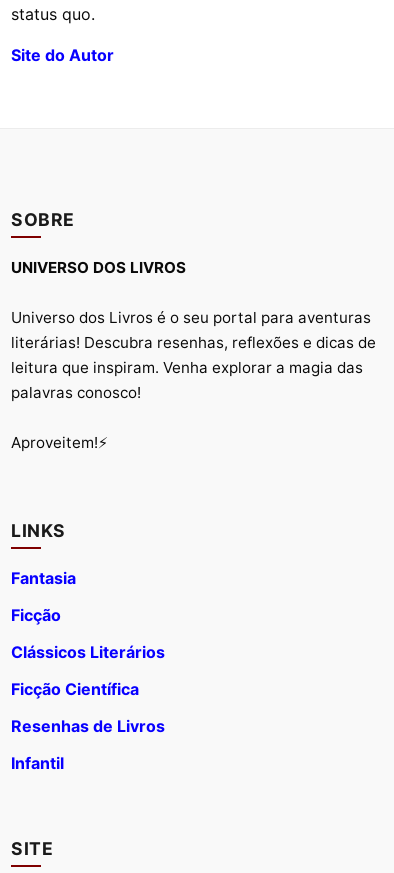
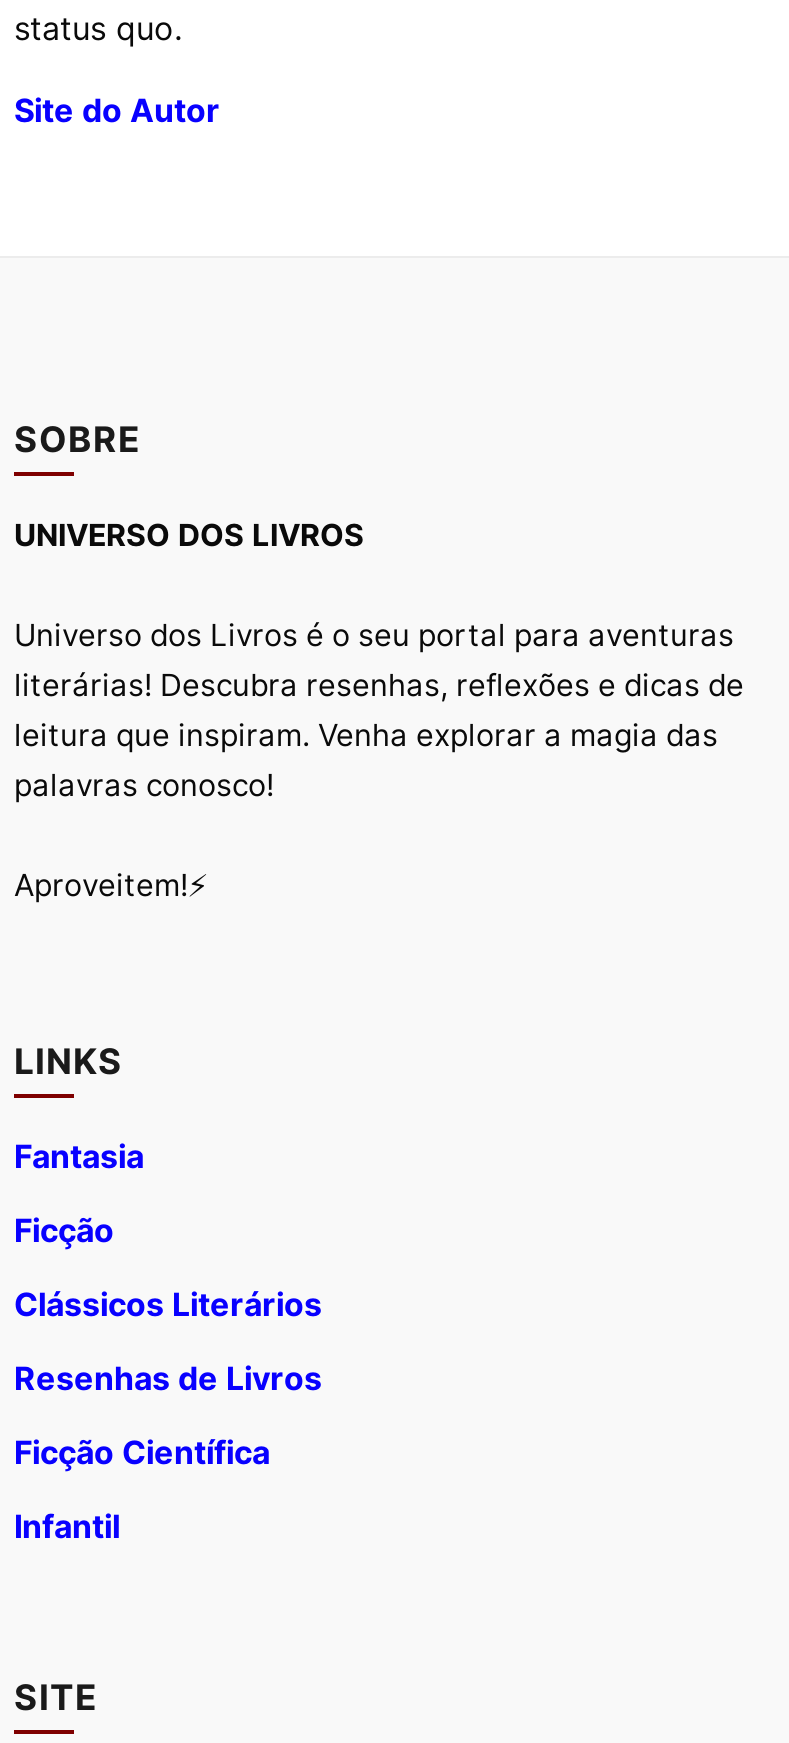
moved [11,679,139,699] -> [14,1432,270,1472]: Ficção Científica
moved [11,716,165,736] -> [14,1358,322,1398]: Resenhas de Livros

